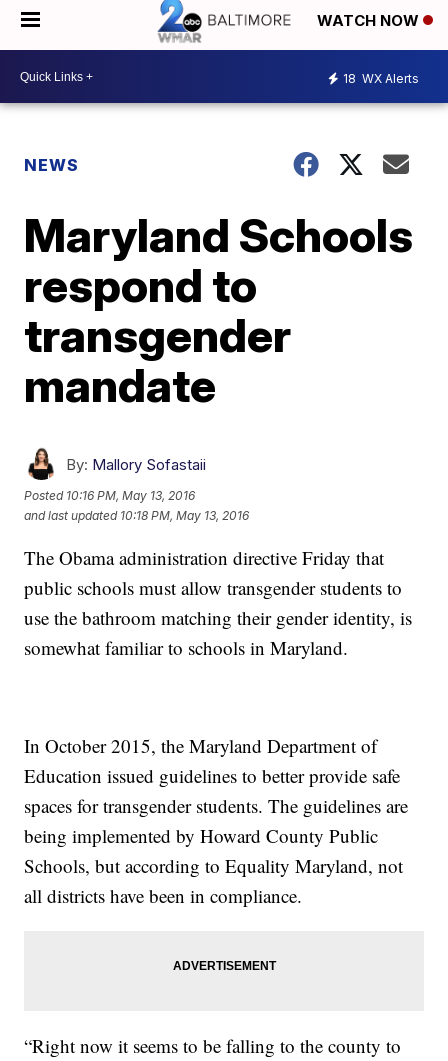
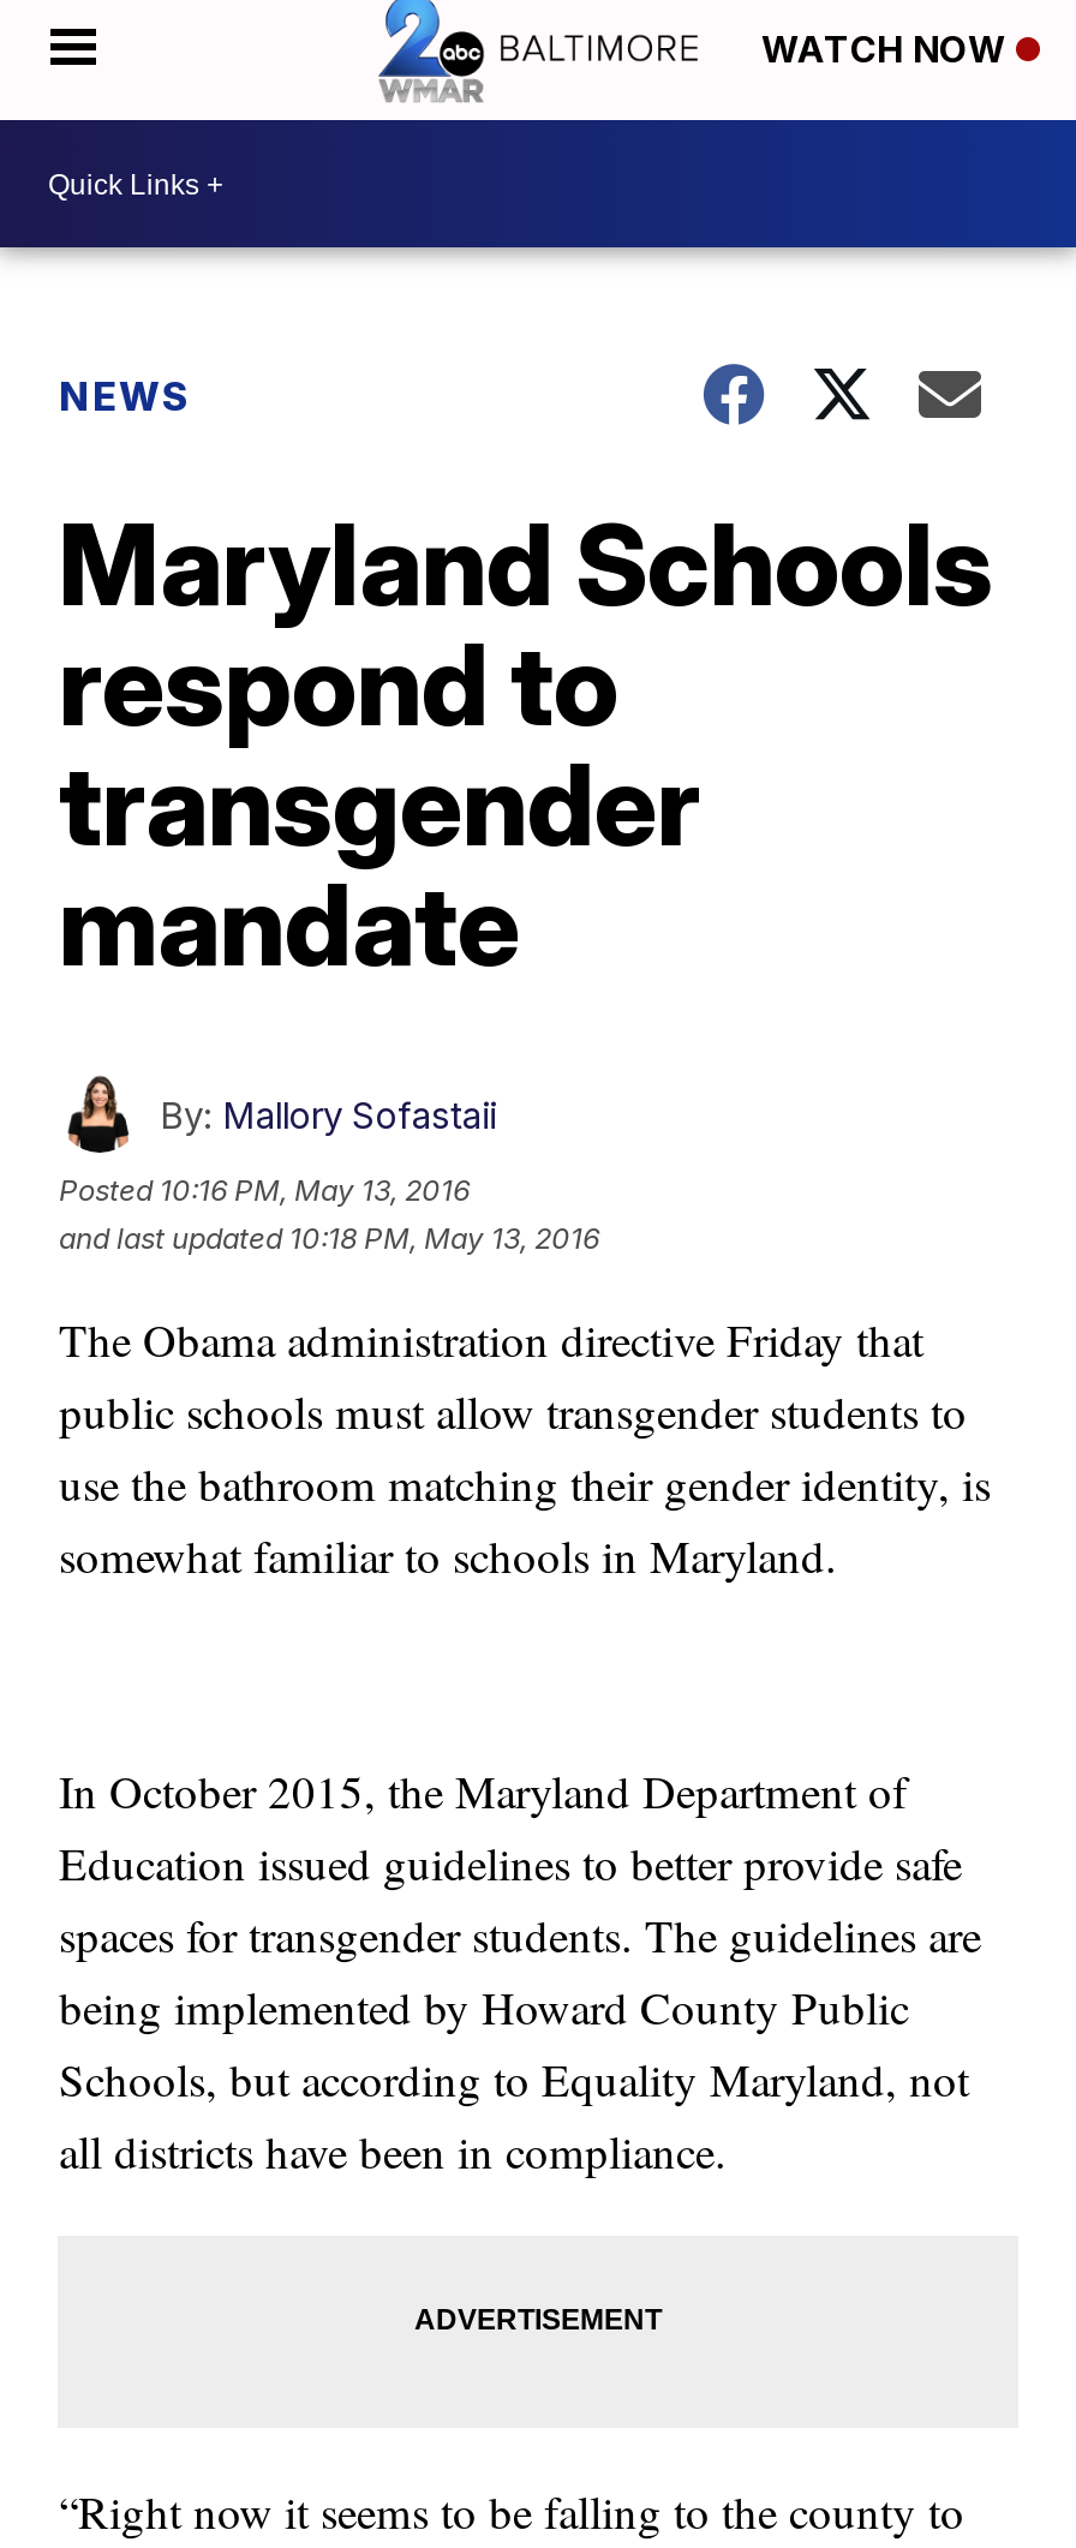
[343,70,419,85] 18 WX Alerts -> none

